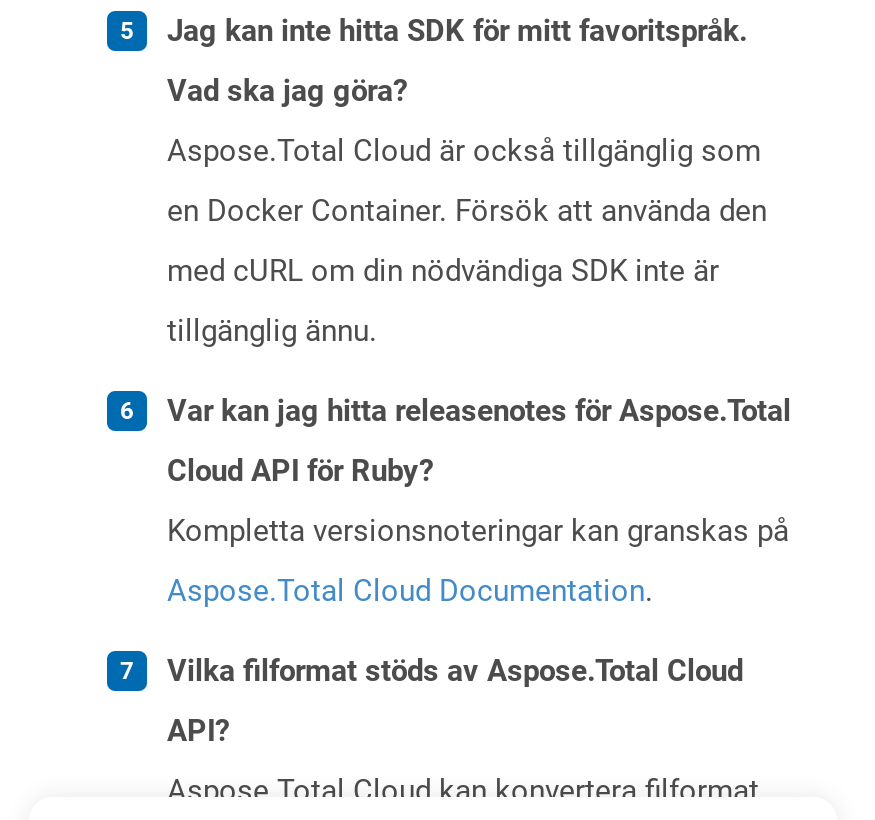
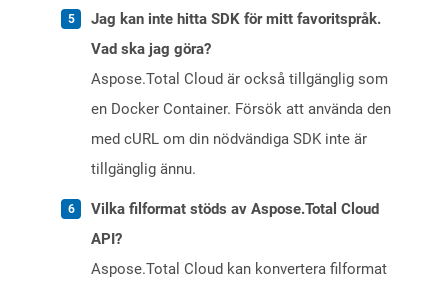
[167,393,791,609] Var kan jag hitta releasenotes för Aspose.Total | Cloud API för Ruby? | Kompletta versionsnoteringar kan granskas på | Aspose.Total Cloud Documentation. -> none

